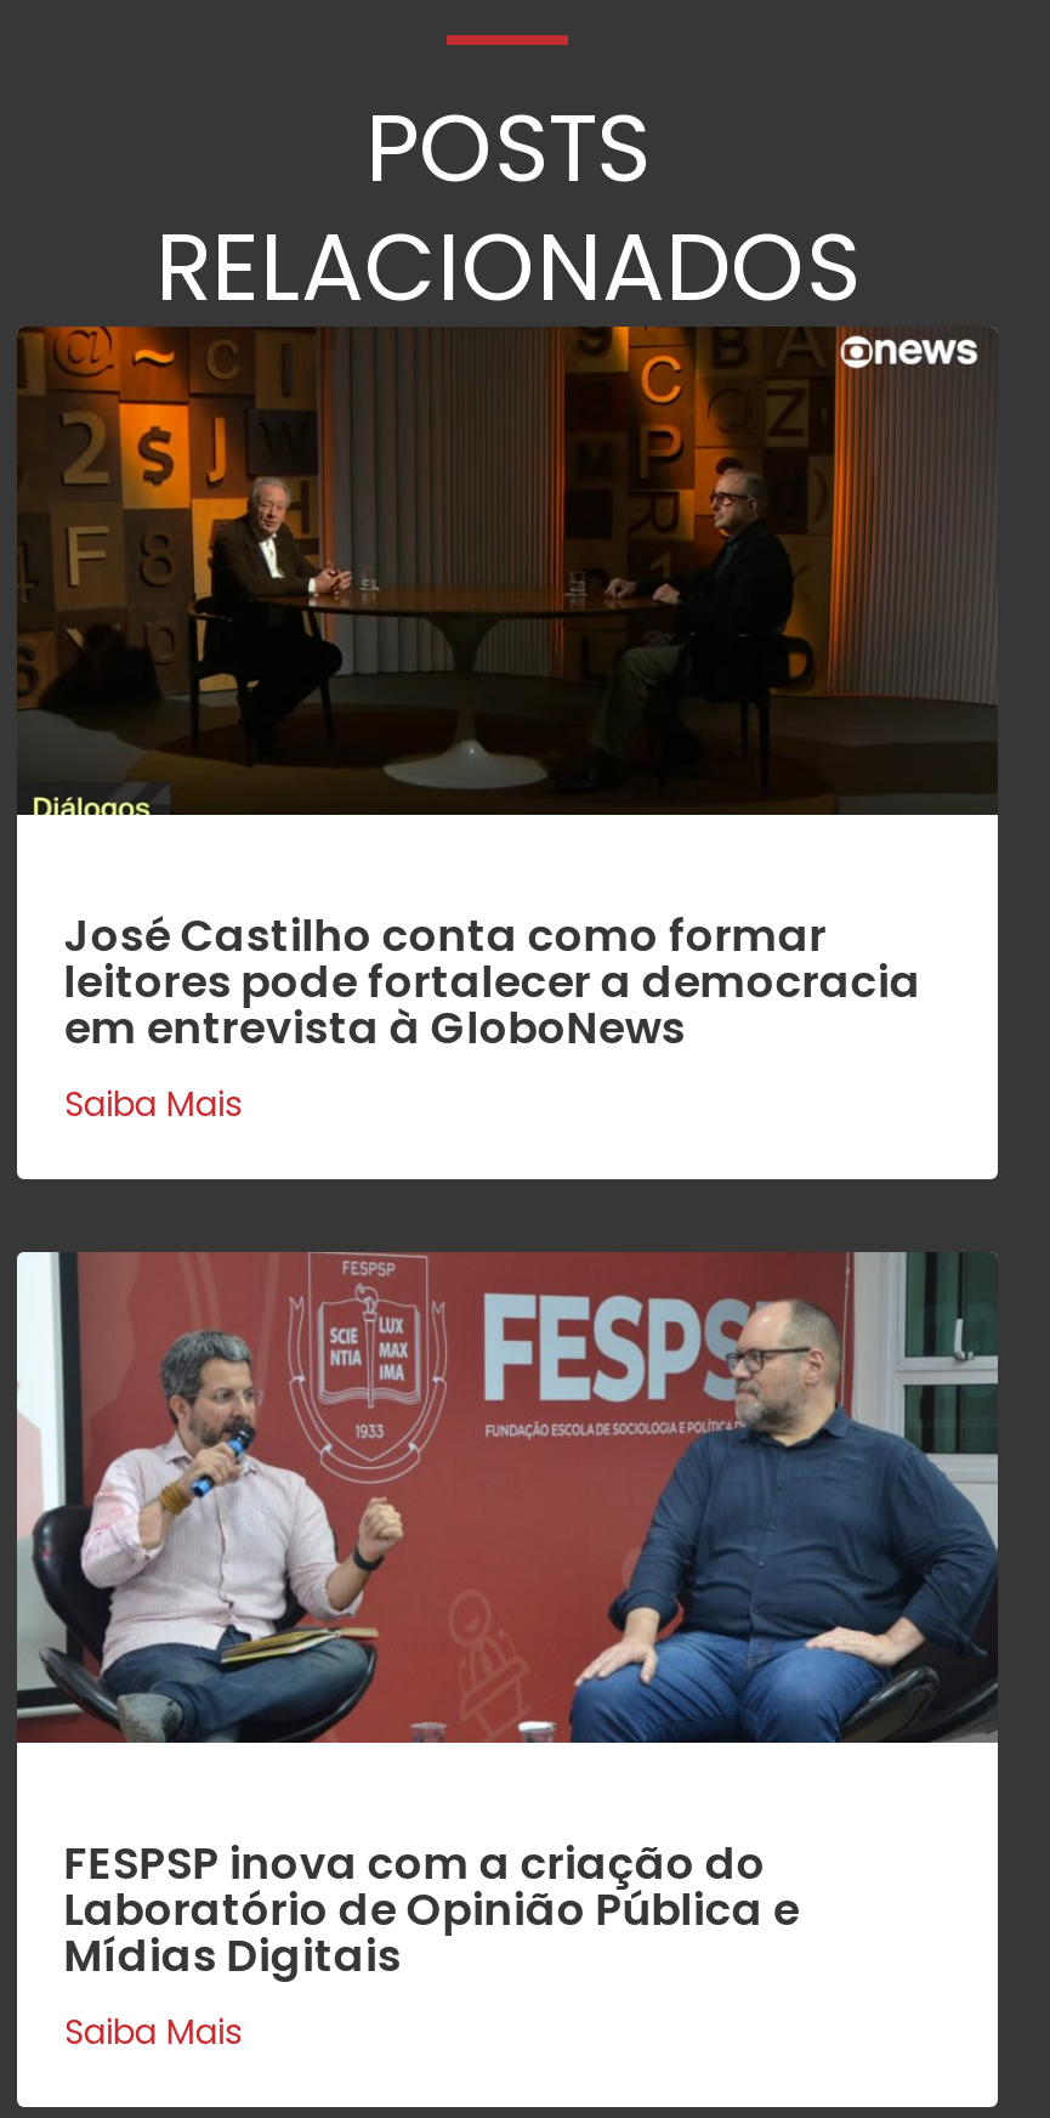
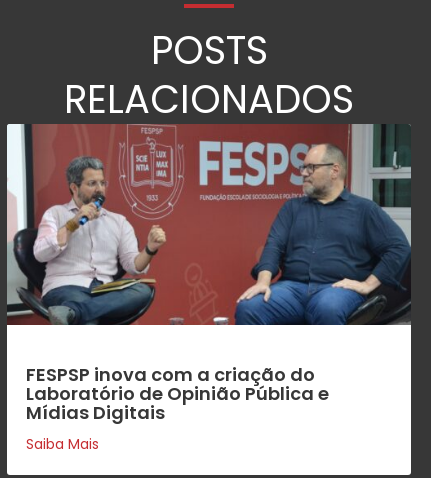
[17,327,995,1129] [image] | José Castilho conta como formar | leitores pode fortalecer a democracia | em entrevista à GloboNews | Saiba Mais -> none

